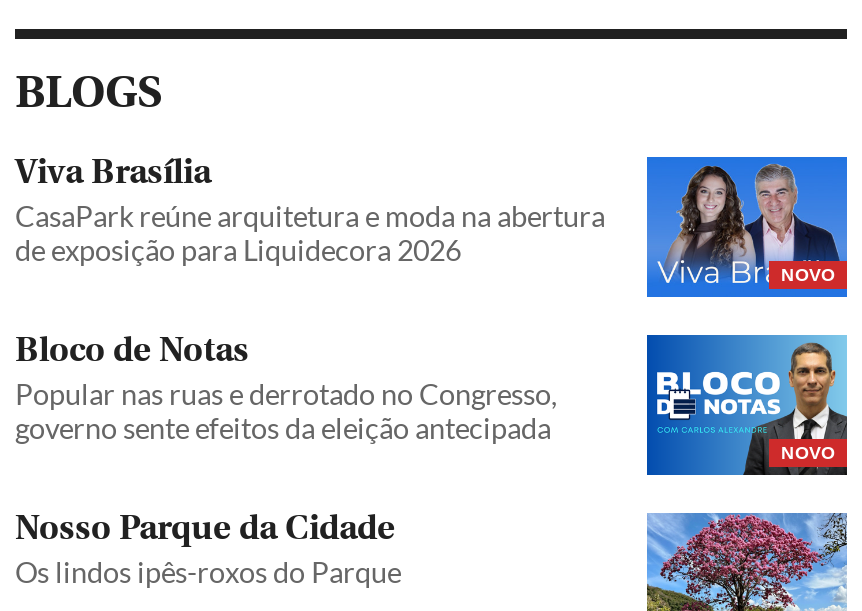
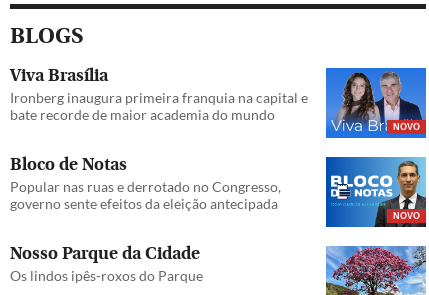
[15,198,605,266] CasaPark reúne arquitetura e moda na abertura | de exposição para Liquidecora 2026 -> [10,89,308,123] Ironberg inaugura primeira franquia na capital e | bate recorde de maior academia do mundo

